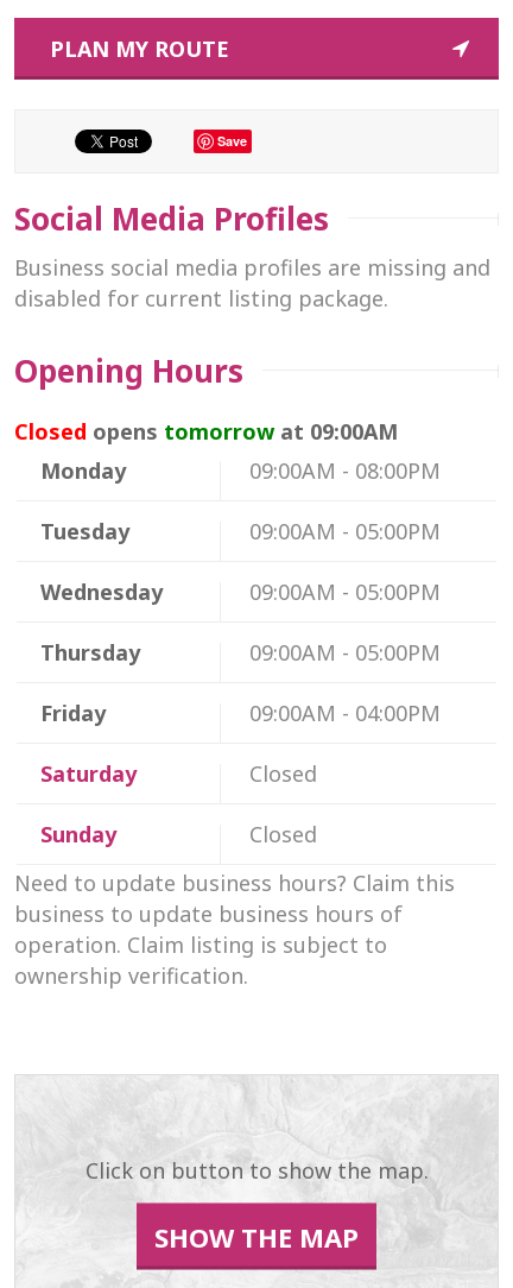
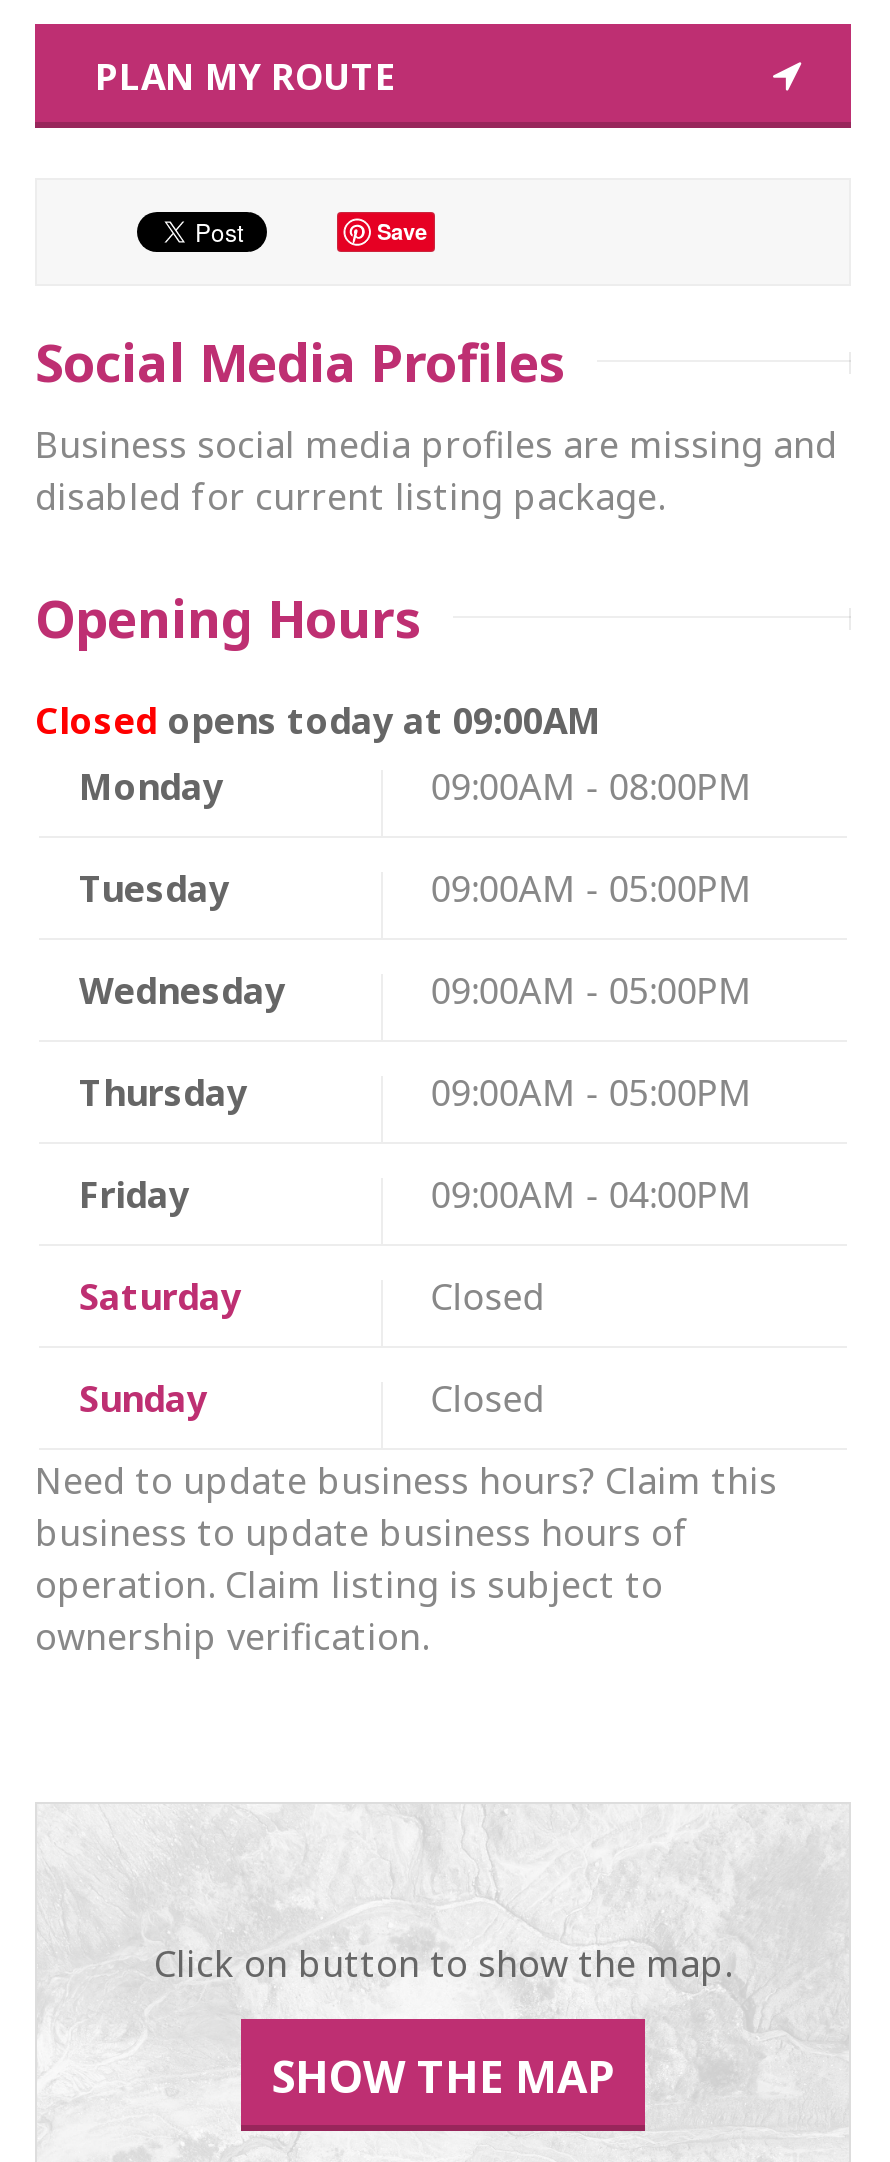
[14,417,398,445] Closed opens tomorrow at 09:00AM -> [35,695,601,743] Closed opens today at 09:00AM

